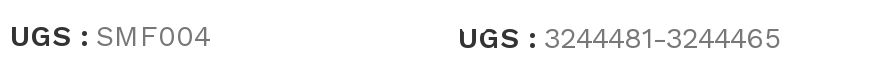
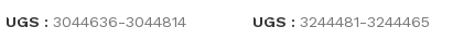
[10,20,210,52] UGS : SMF004 -> [6,14,186,31] UGS : 3044636-3044814

